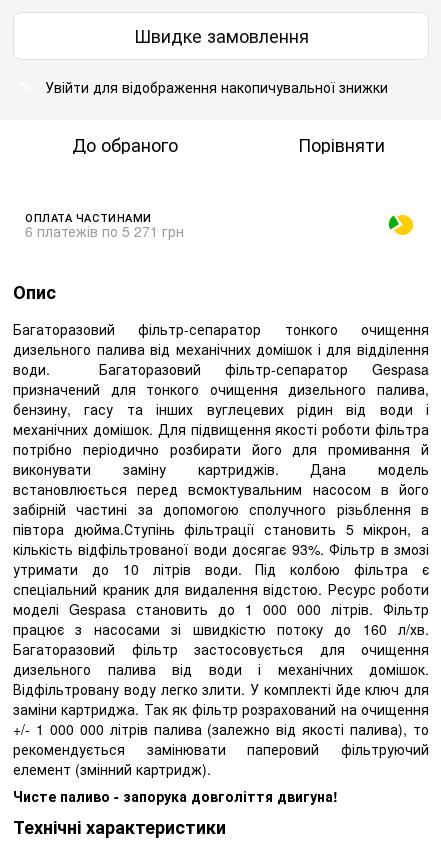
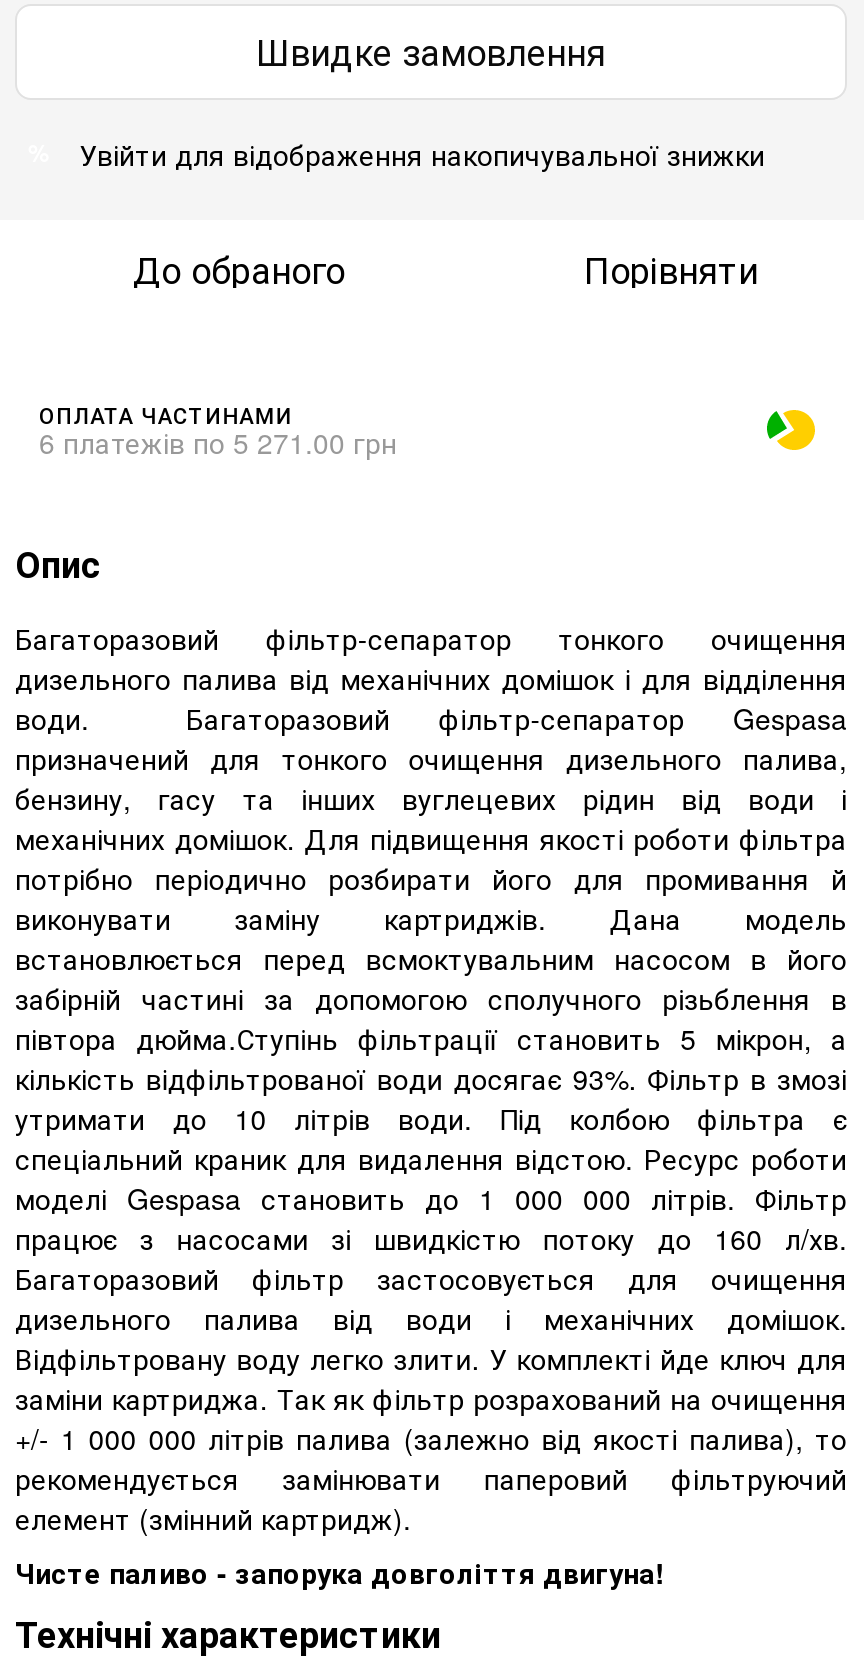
[25,221,184,241] 6 платежів по 5 271 грн -> [39,421,397,461] 6 платежів по 5 271.00 грн

